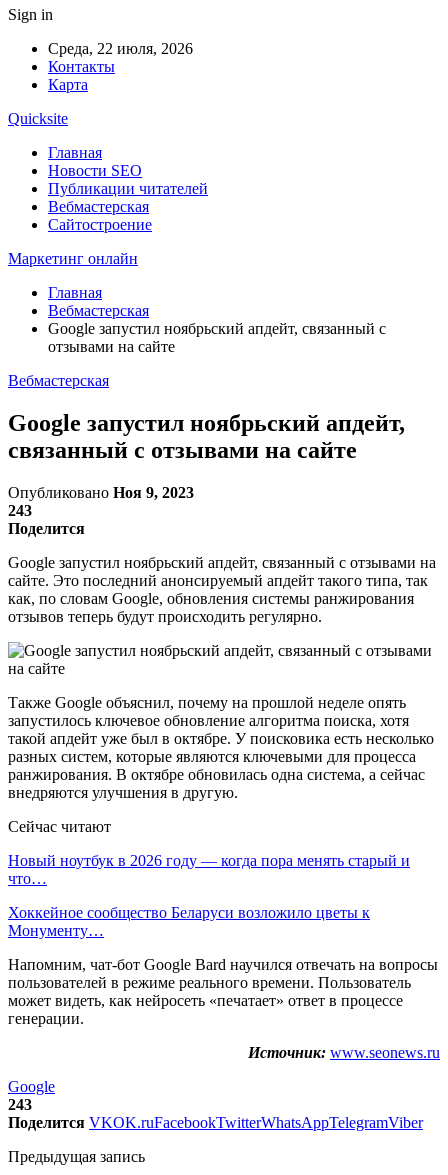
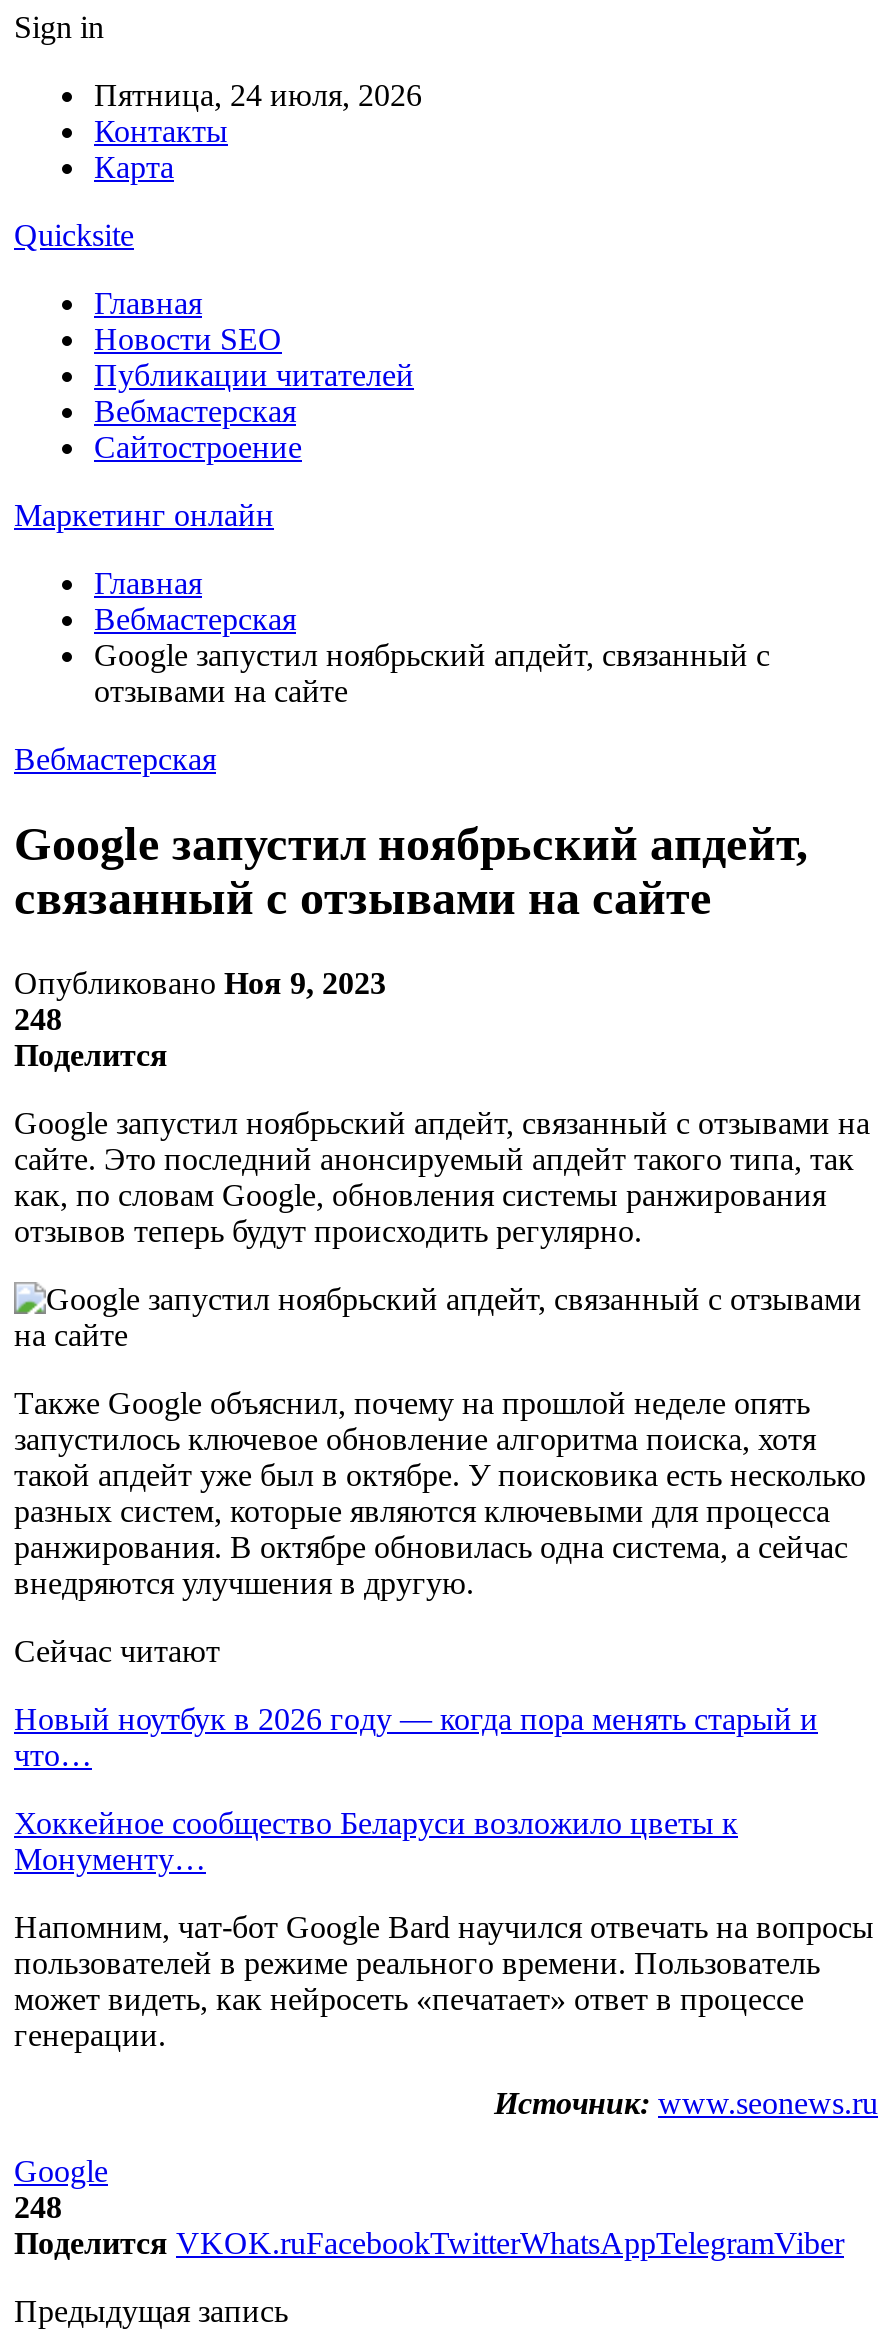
[48,40,193,57] Среда, 22 июля, 2026 -> [94,78,422,112] Пятница, 24 июля, 2026
[8,502,32,519] 243 -> [14,1002,62,1036] 248
[8,1096,32,1113] 243 -> [14,2190,62,2224] 248

